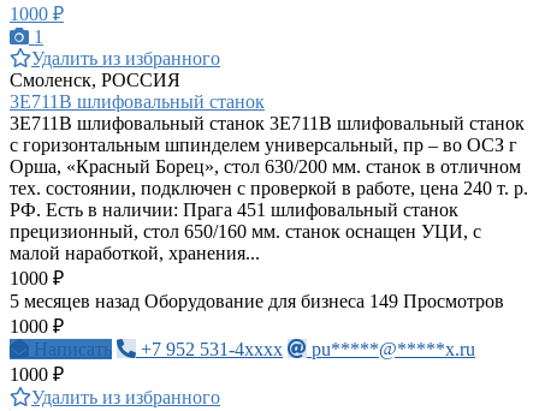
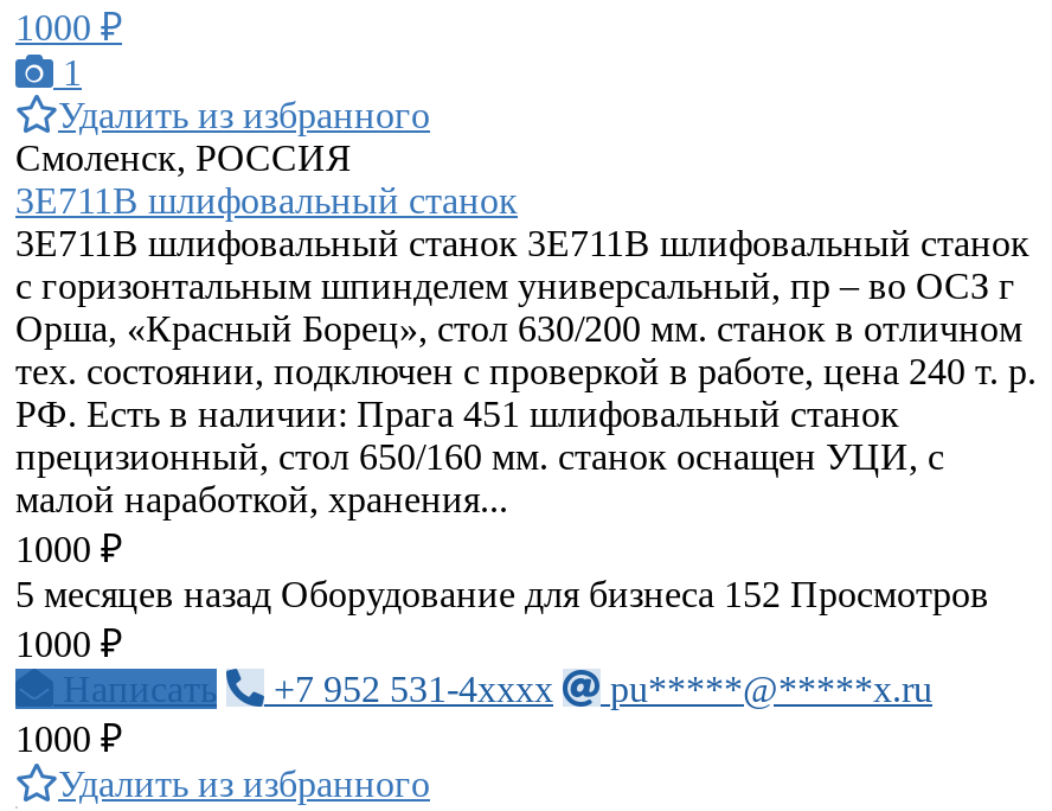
[10,291,504,311] 5 месяцев назад Оборудование для бизнеса 149 Просмотров -> [15,574,989,614] 5 месяцев назад Оборудование для бизнеса 152 Просмотров

